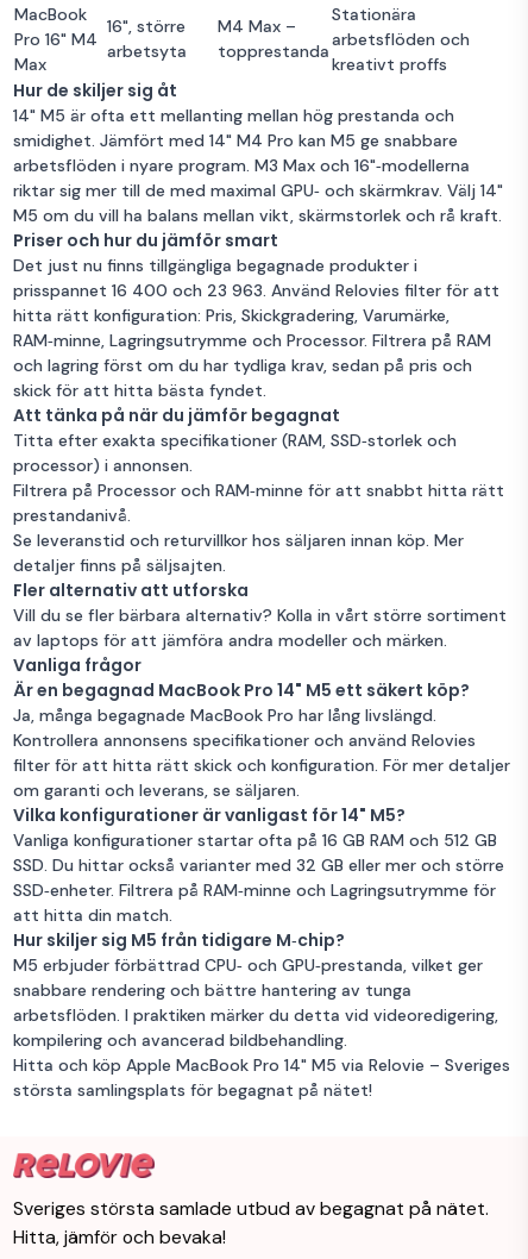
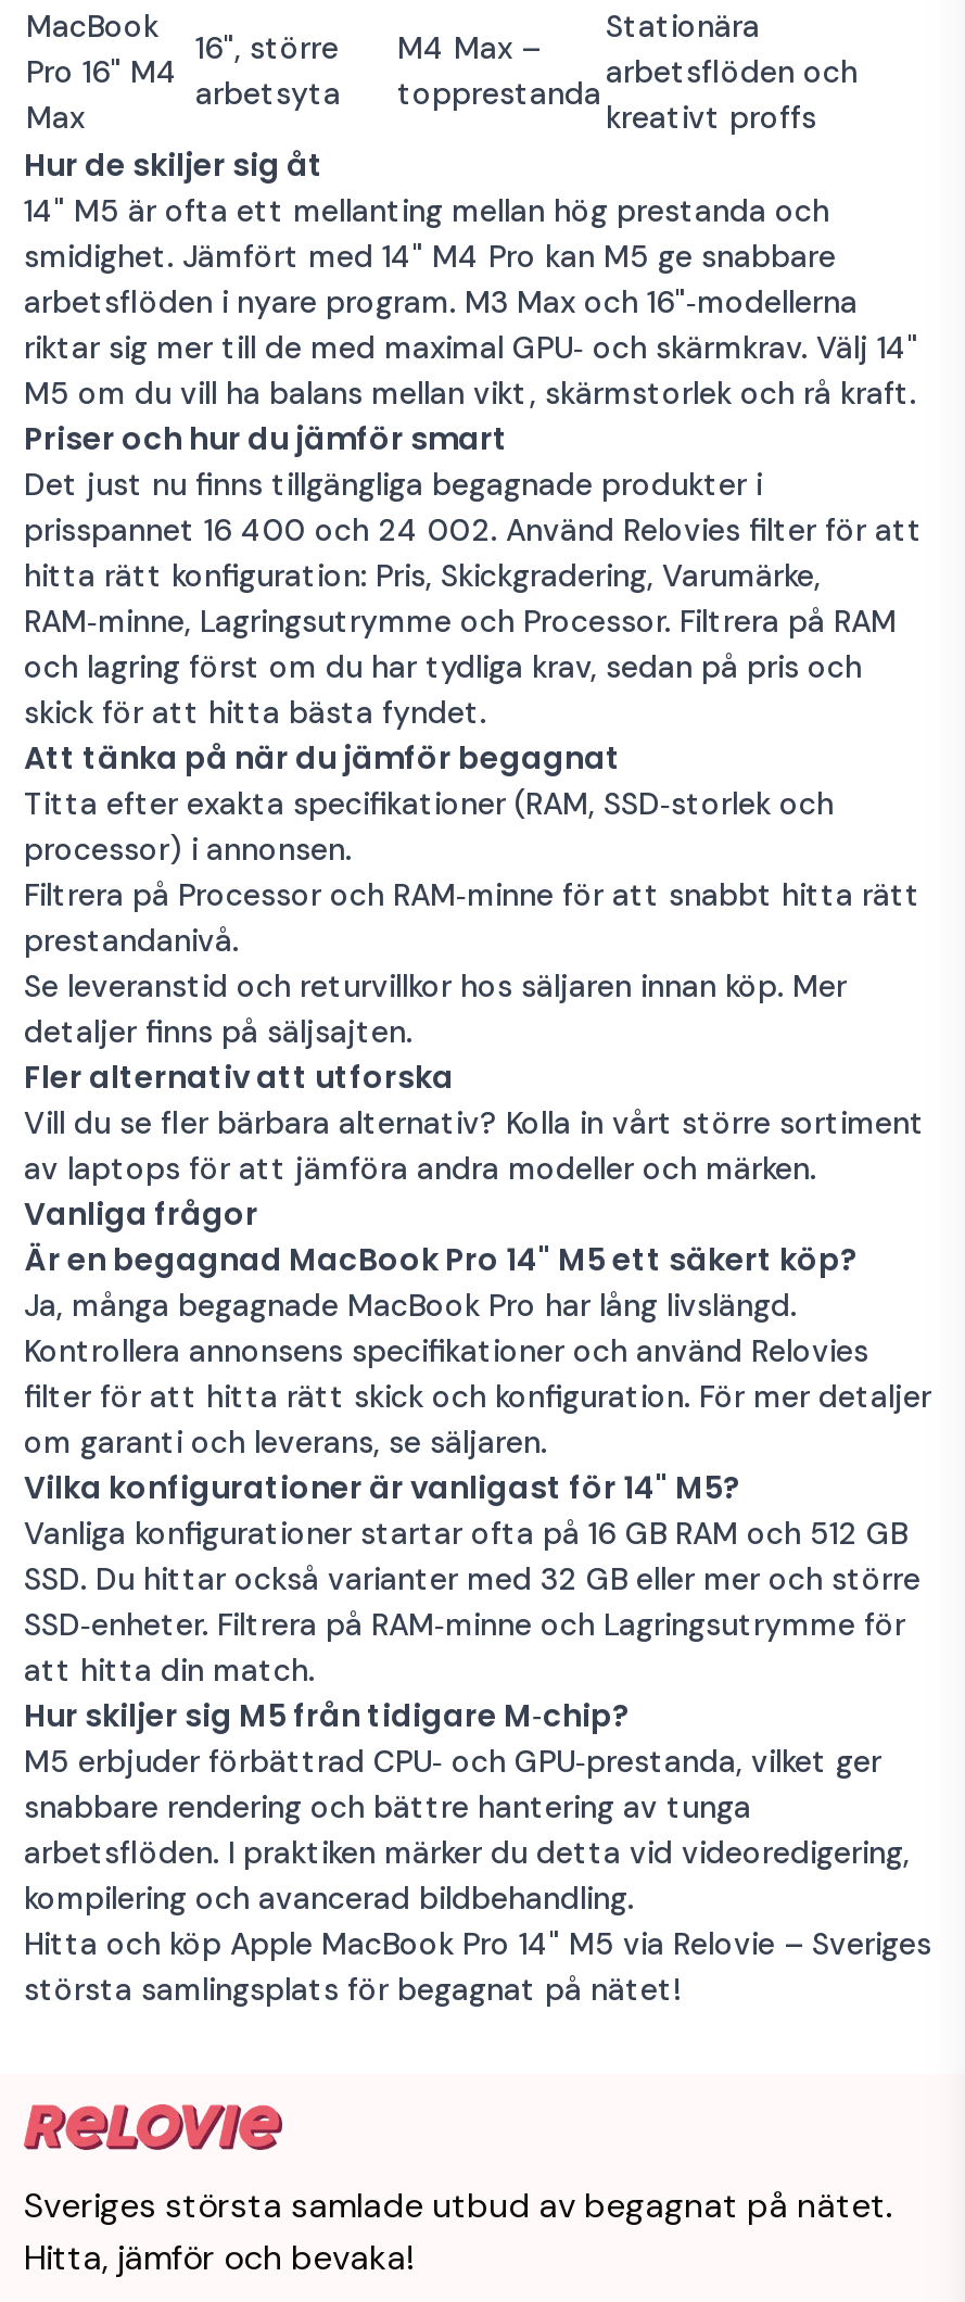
[13,279,499,300] prisspannet 16 400 och 23 963. Använd Relovies filter för att -> [24,509,923,548] prisspannet 16 400 och 24 002. Använd Relovies filter för att

